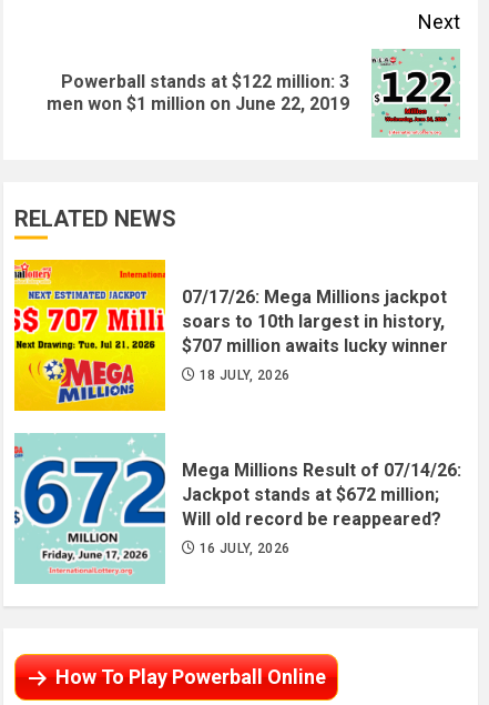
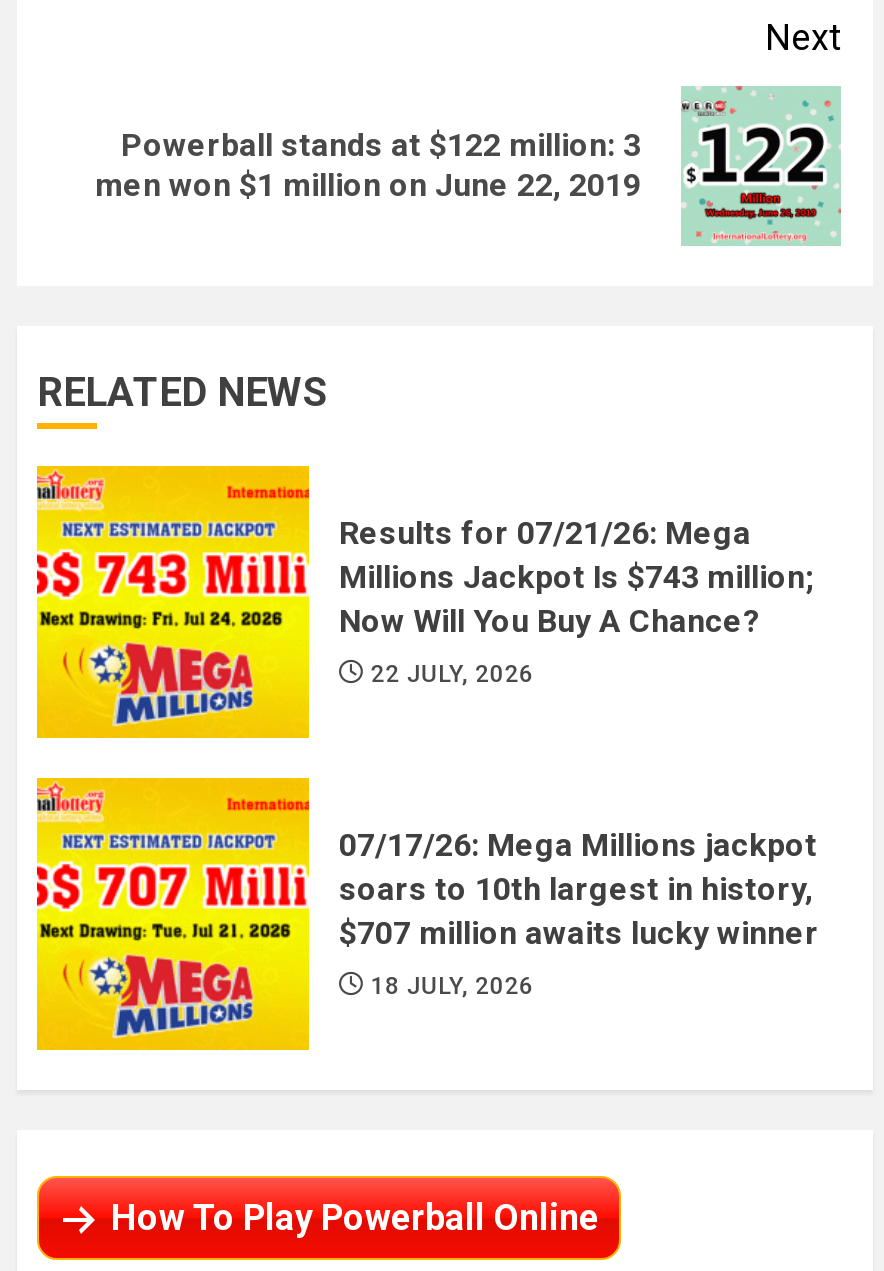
none -> [125,550,219,626] [image]
none -> [339,514,813,688] Results for 07/21/26: Mega | Millions Jackpot Is $743 million; | Now Will You Buy A Chance? | 22 JULY, 2026
moved [12,262,448,409] -> [33,782,819,1046]: [image] | 07/17/26: Mega Millions jackpot | soars to 10th largest in history, | $707 million awaits lucky winner | 18 JULY, 2026
[13,433,461,584] [image] | Mega Millions Result of 07/14/26: | Jackpot stands at $672 million; | Will old record be reappeared? | 16 JULY, 2026 -> none

